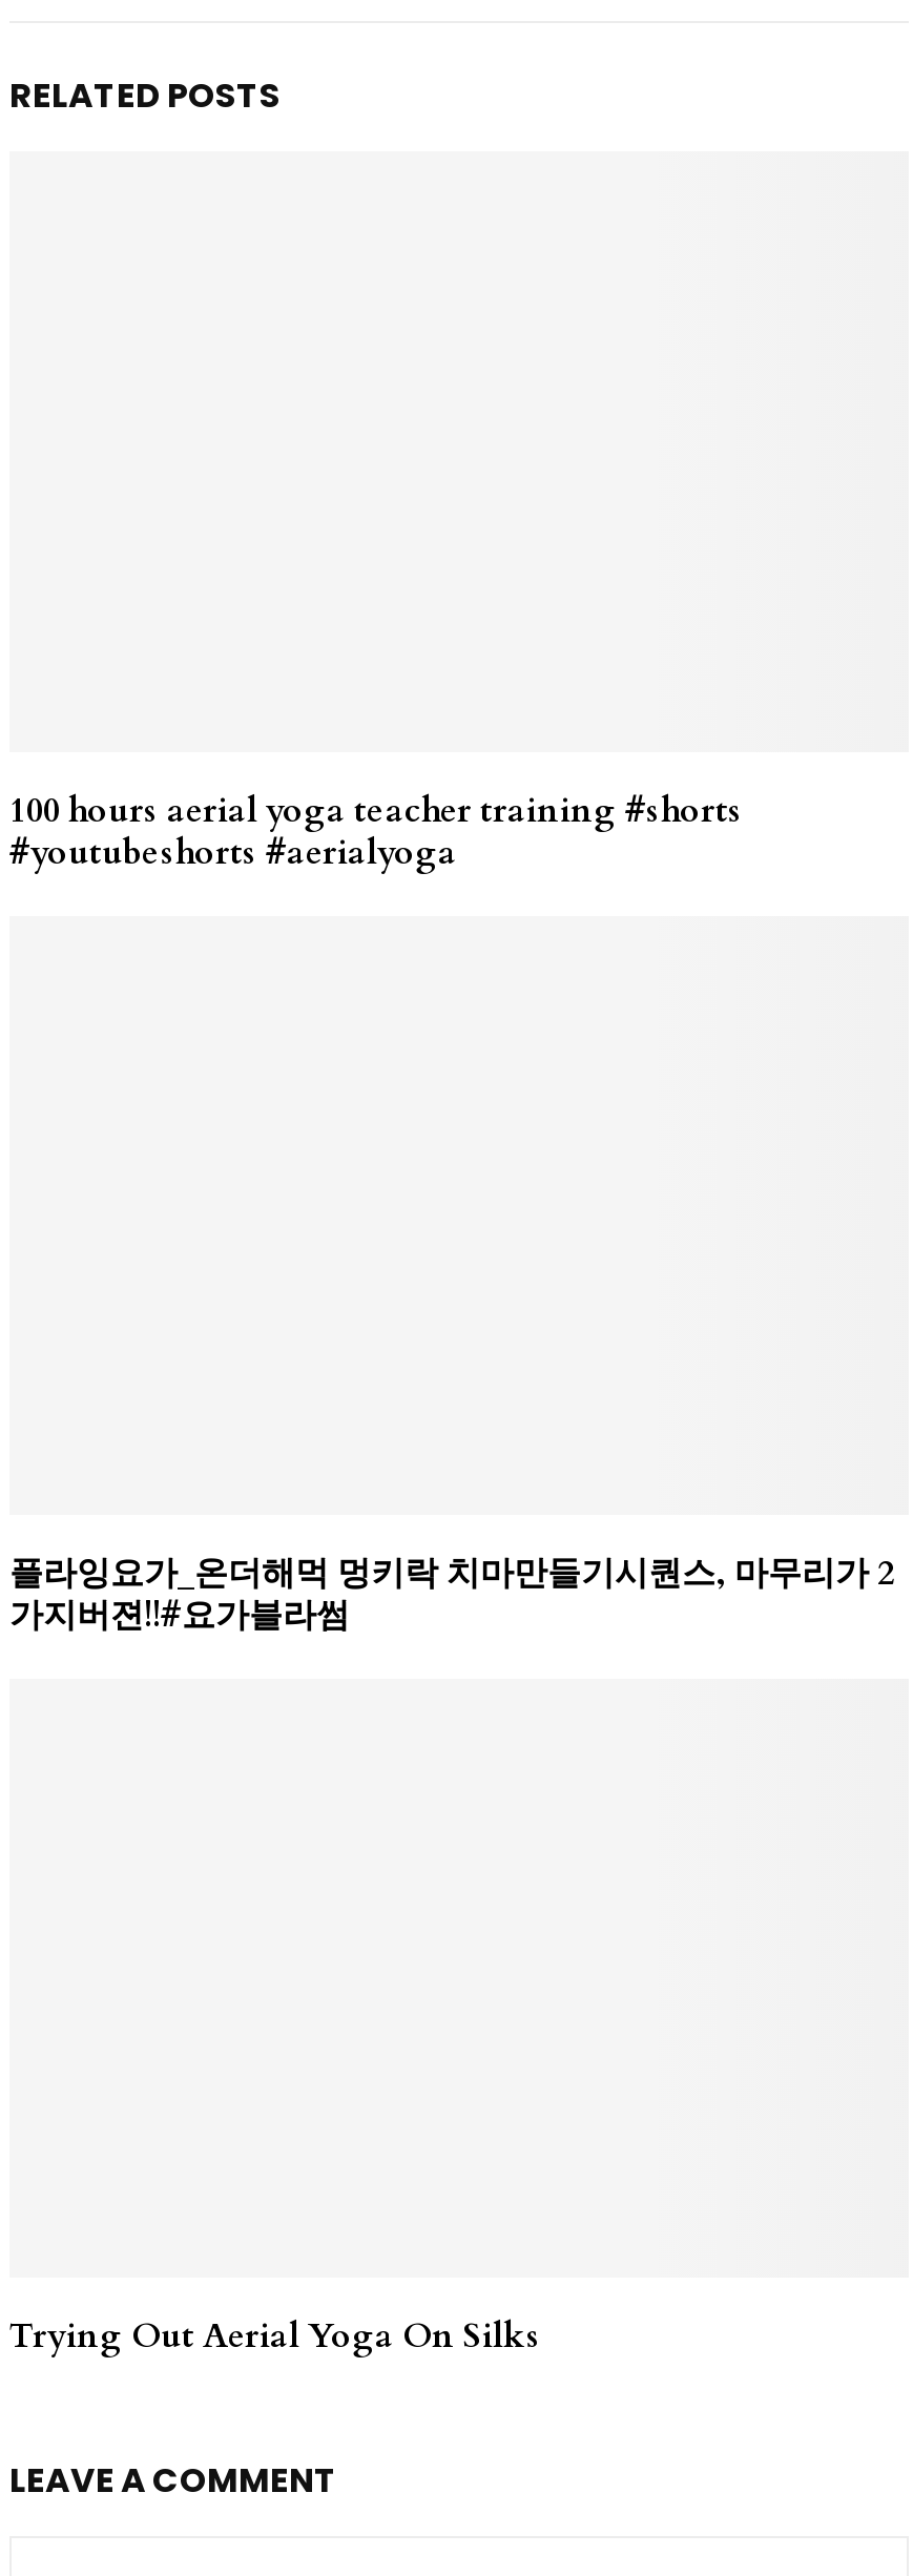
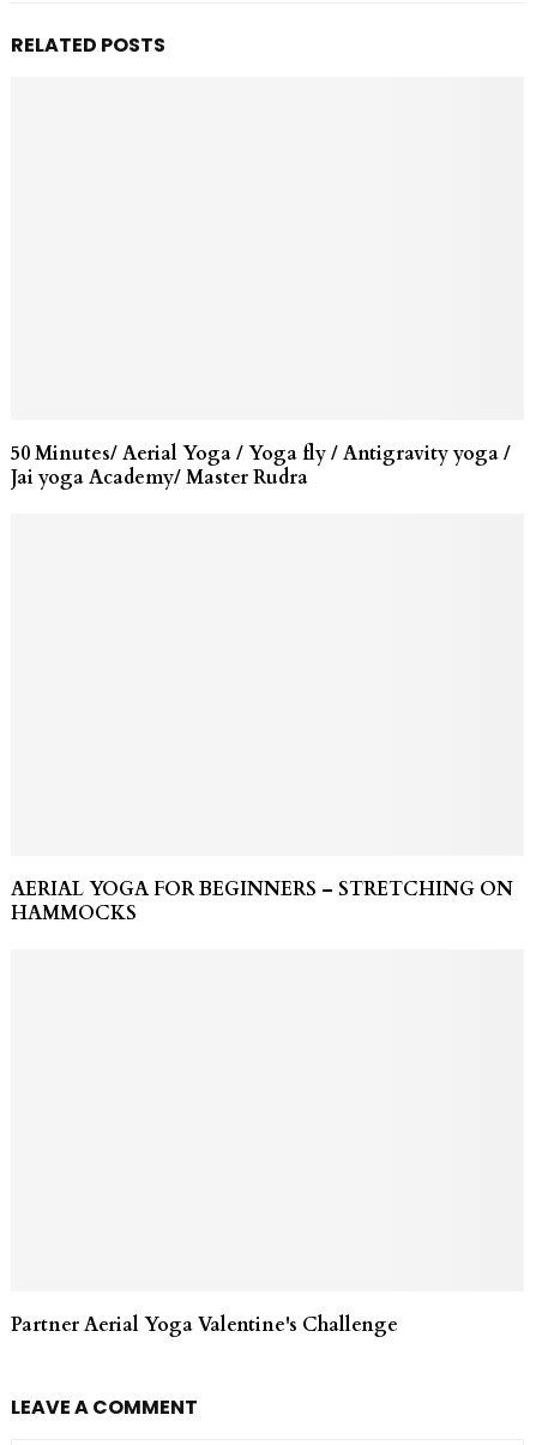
[9,787,743,875] 100 hours aerial yoga teacher training #shorts | #youtubeshorts #aerialyoga -> [11,440,511,490] 50 Minutes/ Aerial Yoga / Yoga fly / Antigravity yoga / | Jai yoga Academy/ Master Rudra
[9,1550,894,1638] 플라잉요가_온더해먹 멍키락 치마만들기시퀀스, 마무리가 2 | 가지버젼!!#요가블라썸 -> [11,876,513,926] AERIAL YOGA FOR BEGINNERS – STRETCHING ON | HAMMOCKS
[9,2314,541,2360] Trying Out Aerial Yoga On Silks -> [11,1312,398,1338] Partner Aerial Yoga Valentine's Challenge

